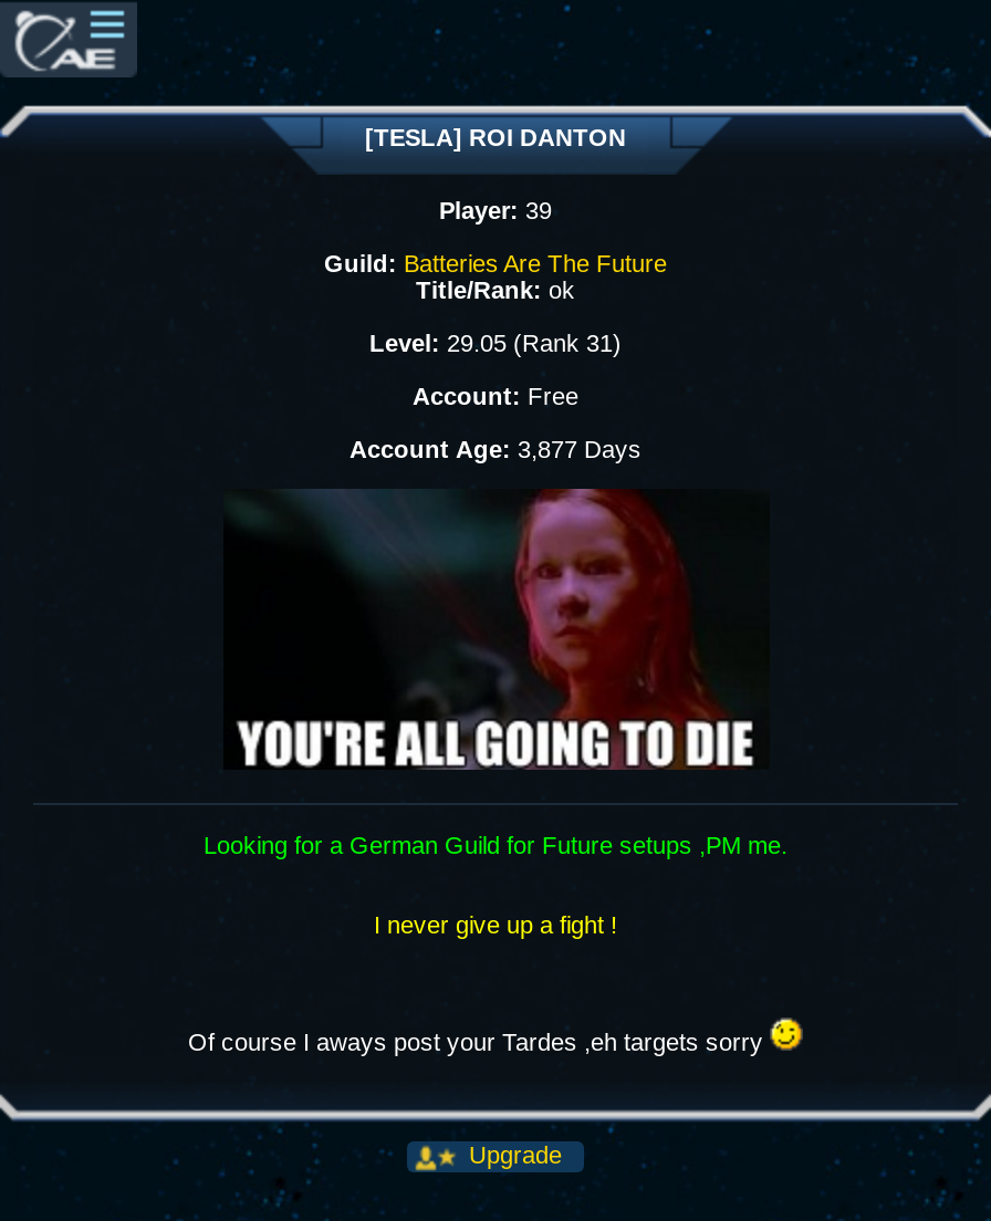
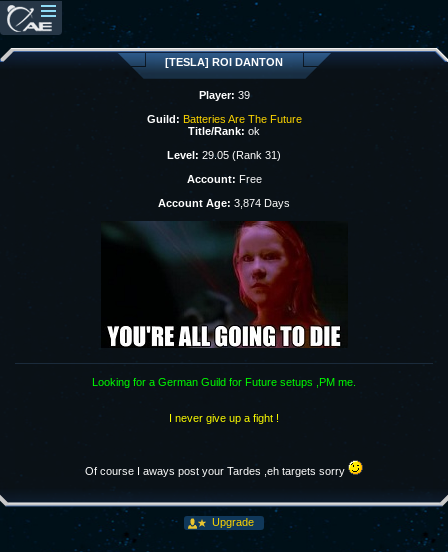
[350,436,641,462] Account Age: 3,877 Days -> [158,197,290,209] Account Age: 3,874 Days

